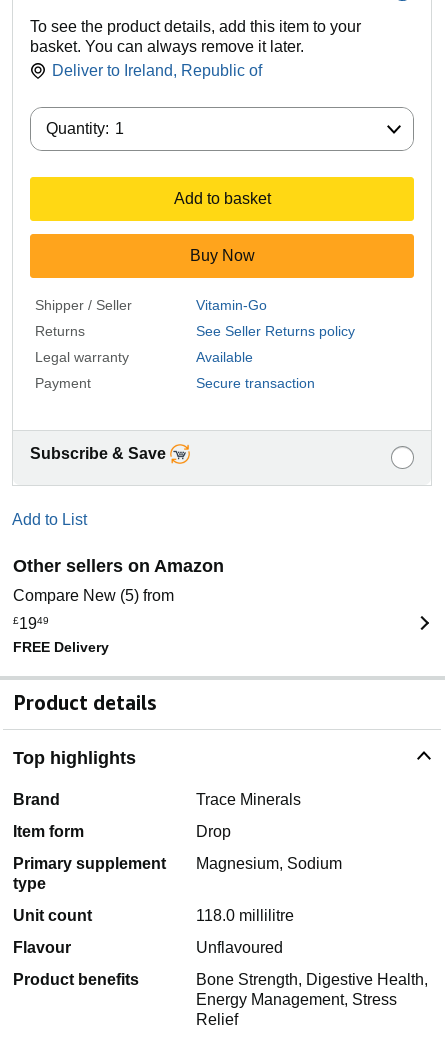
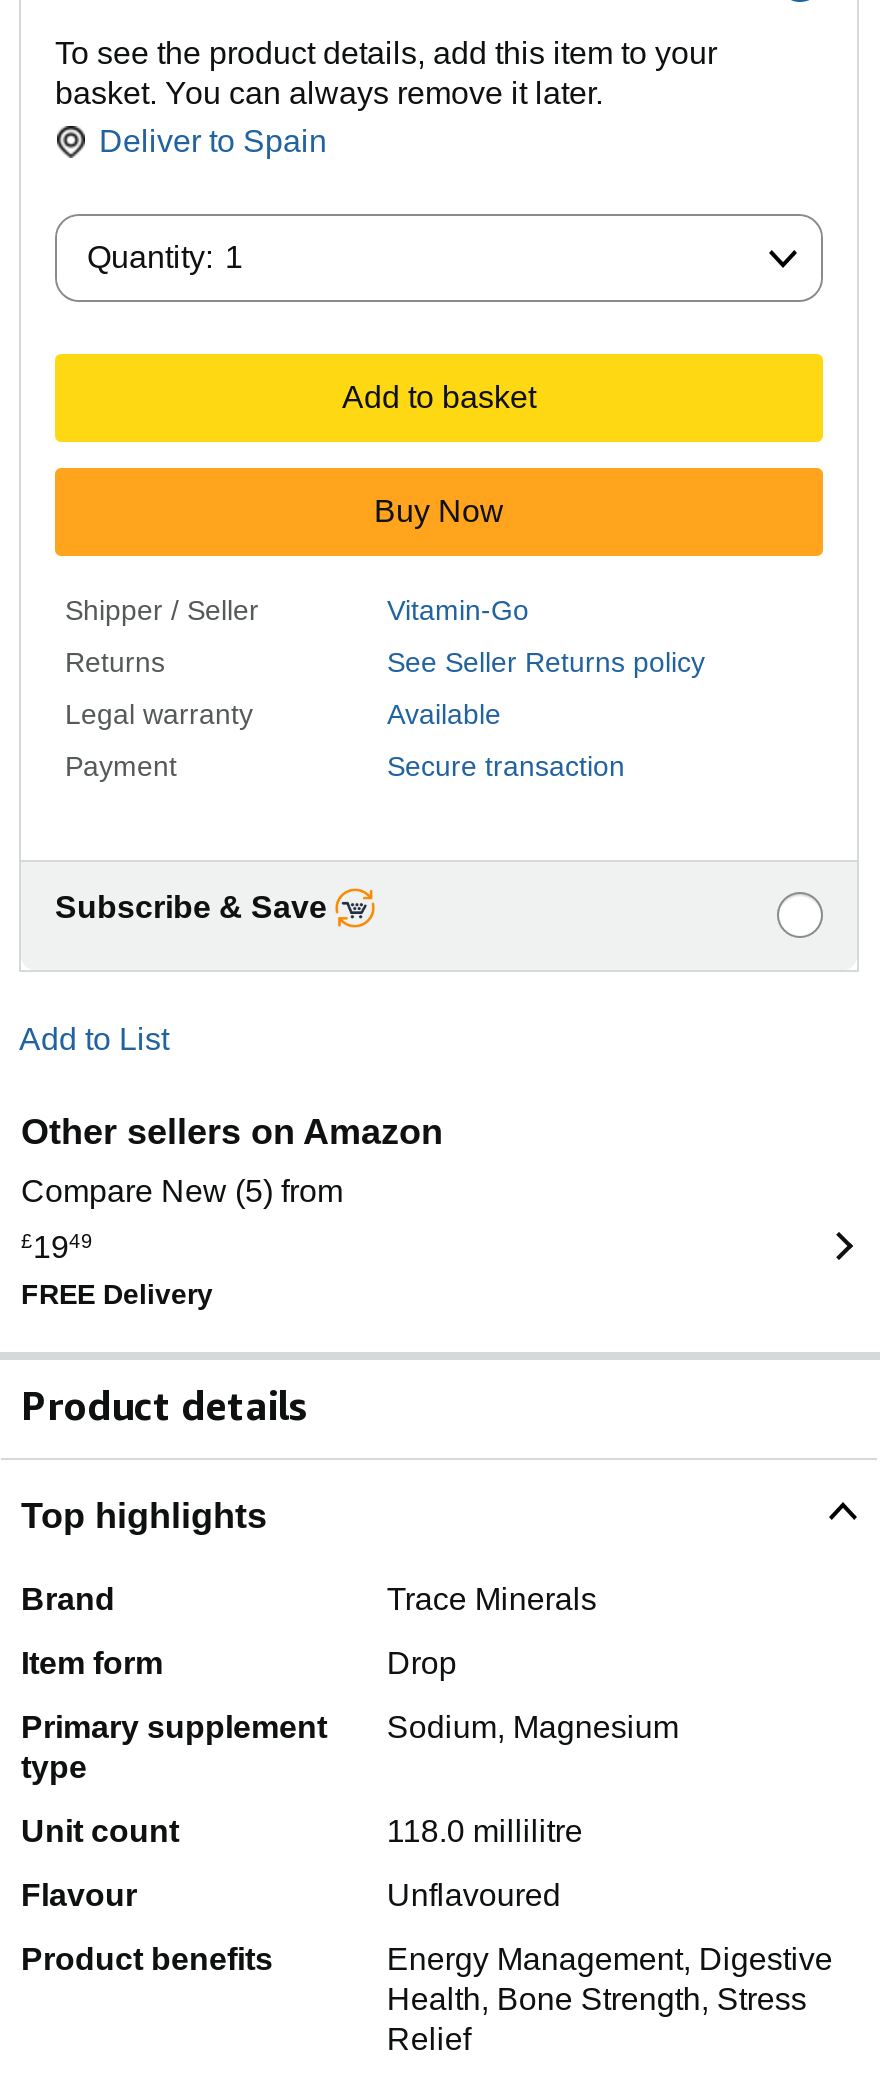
[52,62,262,79] Deliver to Ireland, Republic of -> [99,124,327,158] Deliver to Spain
[196,855,342,872] Magnesium, Sodium -> [387,1711,679,1745] Sodium, Magnesium
[196,971,428,1008] Bone Strength, Digestive Health, | Energy Management, Stress -> [387,1943,833,2017] Energy Management, Digestive | Health, Bone Strength, Stress

